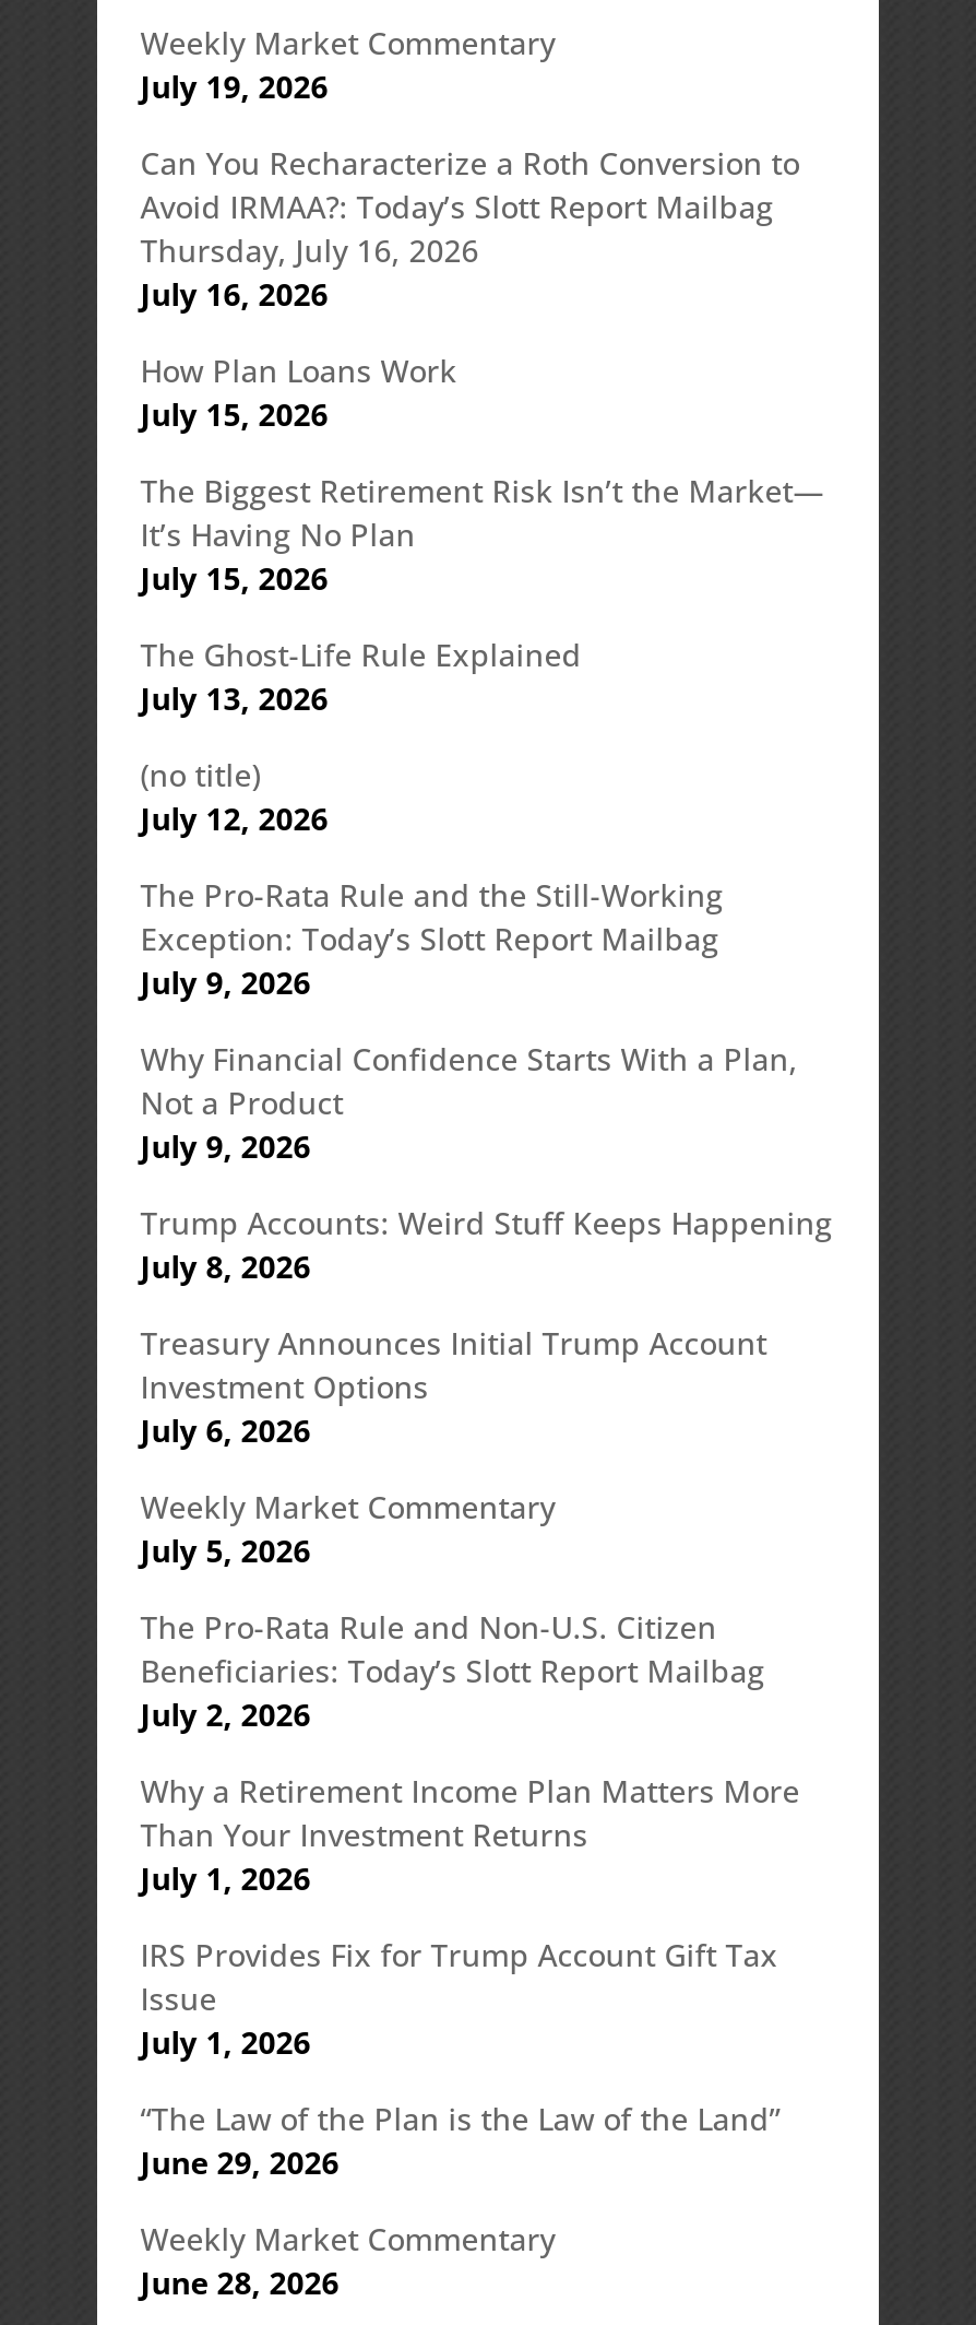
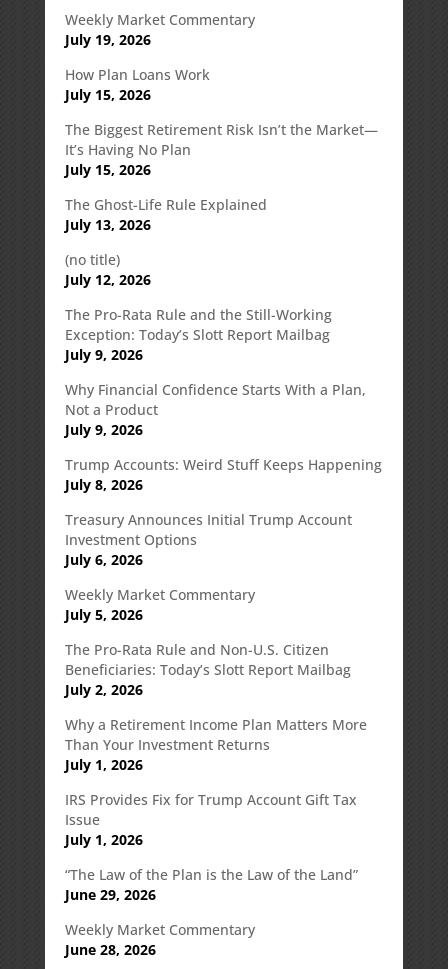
[140,142,800,314] Can You Recharacterize a Roth Conversion to | Avoid IRMAA?: Today’s Slott Report Mailbag | Thursday, July 16, 2026 | July 16, 2026 -> none

